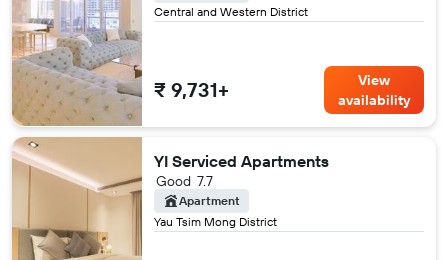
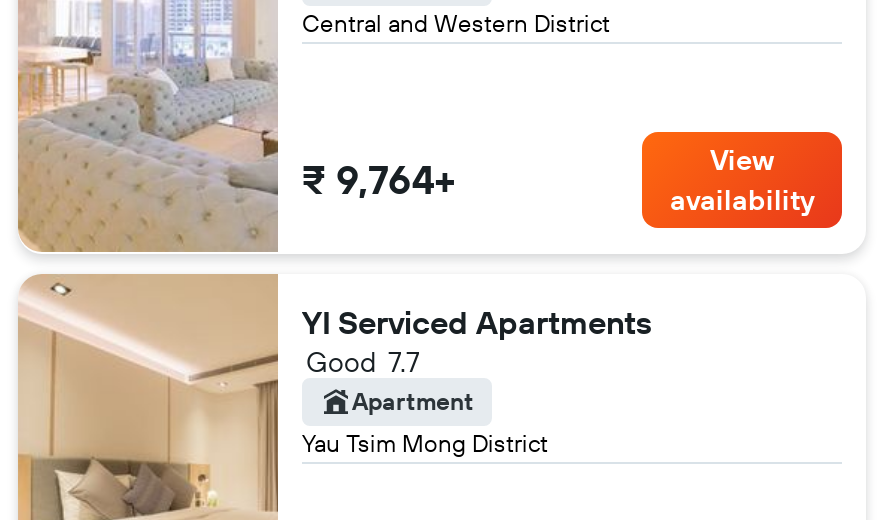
[154,77,229,102] ₹ 9,731+ -> [302,155,456,205] ₹ 9,764+

